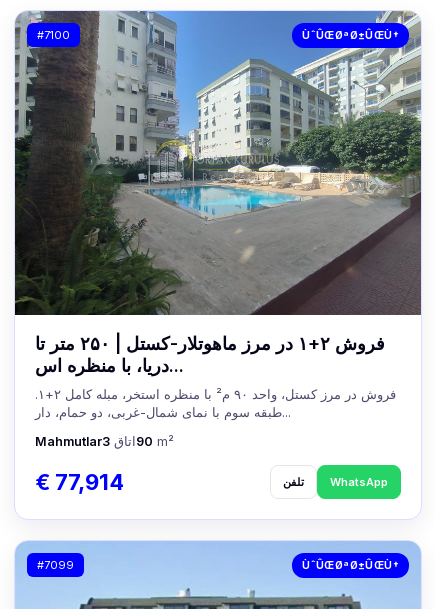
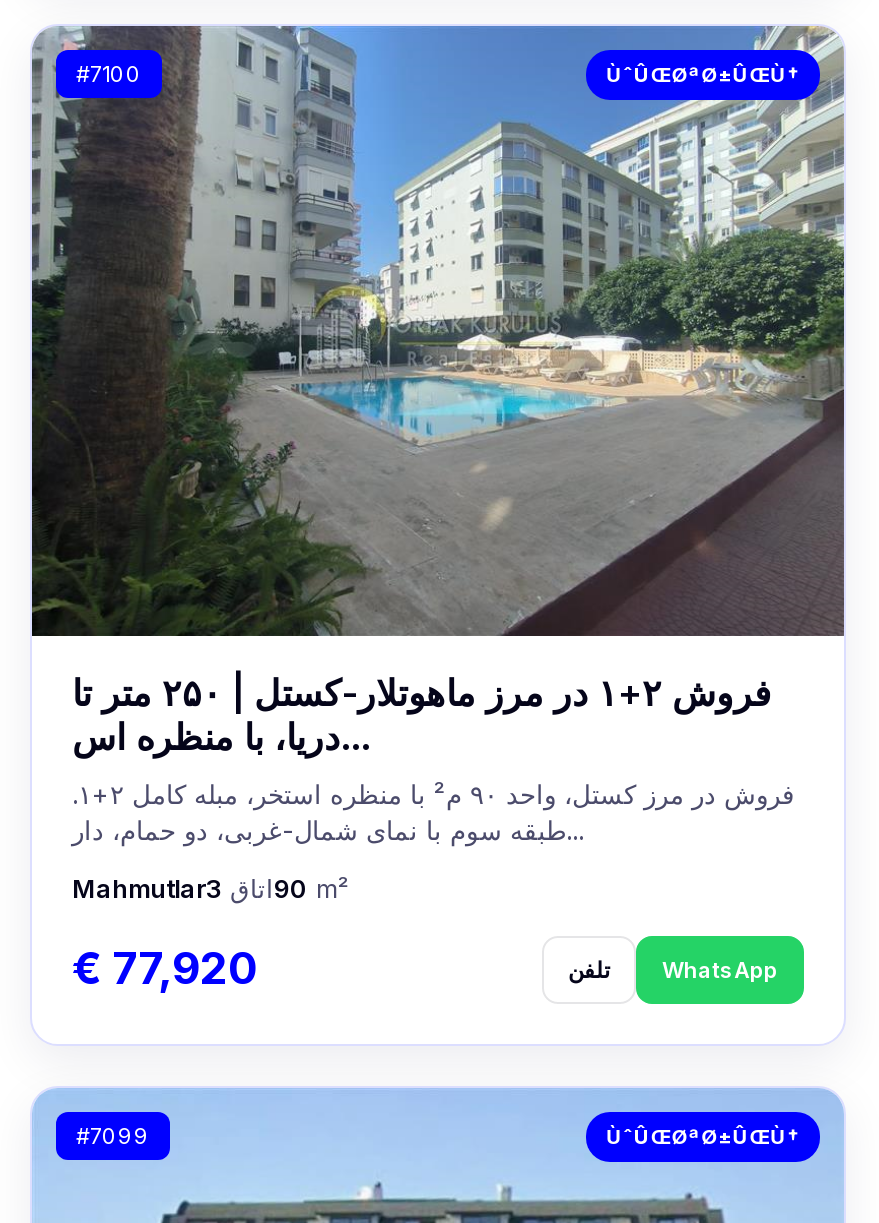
[35,469,124,495] € 77,914 -> [72,942,258,994] € 77,920

